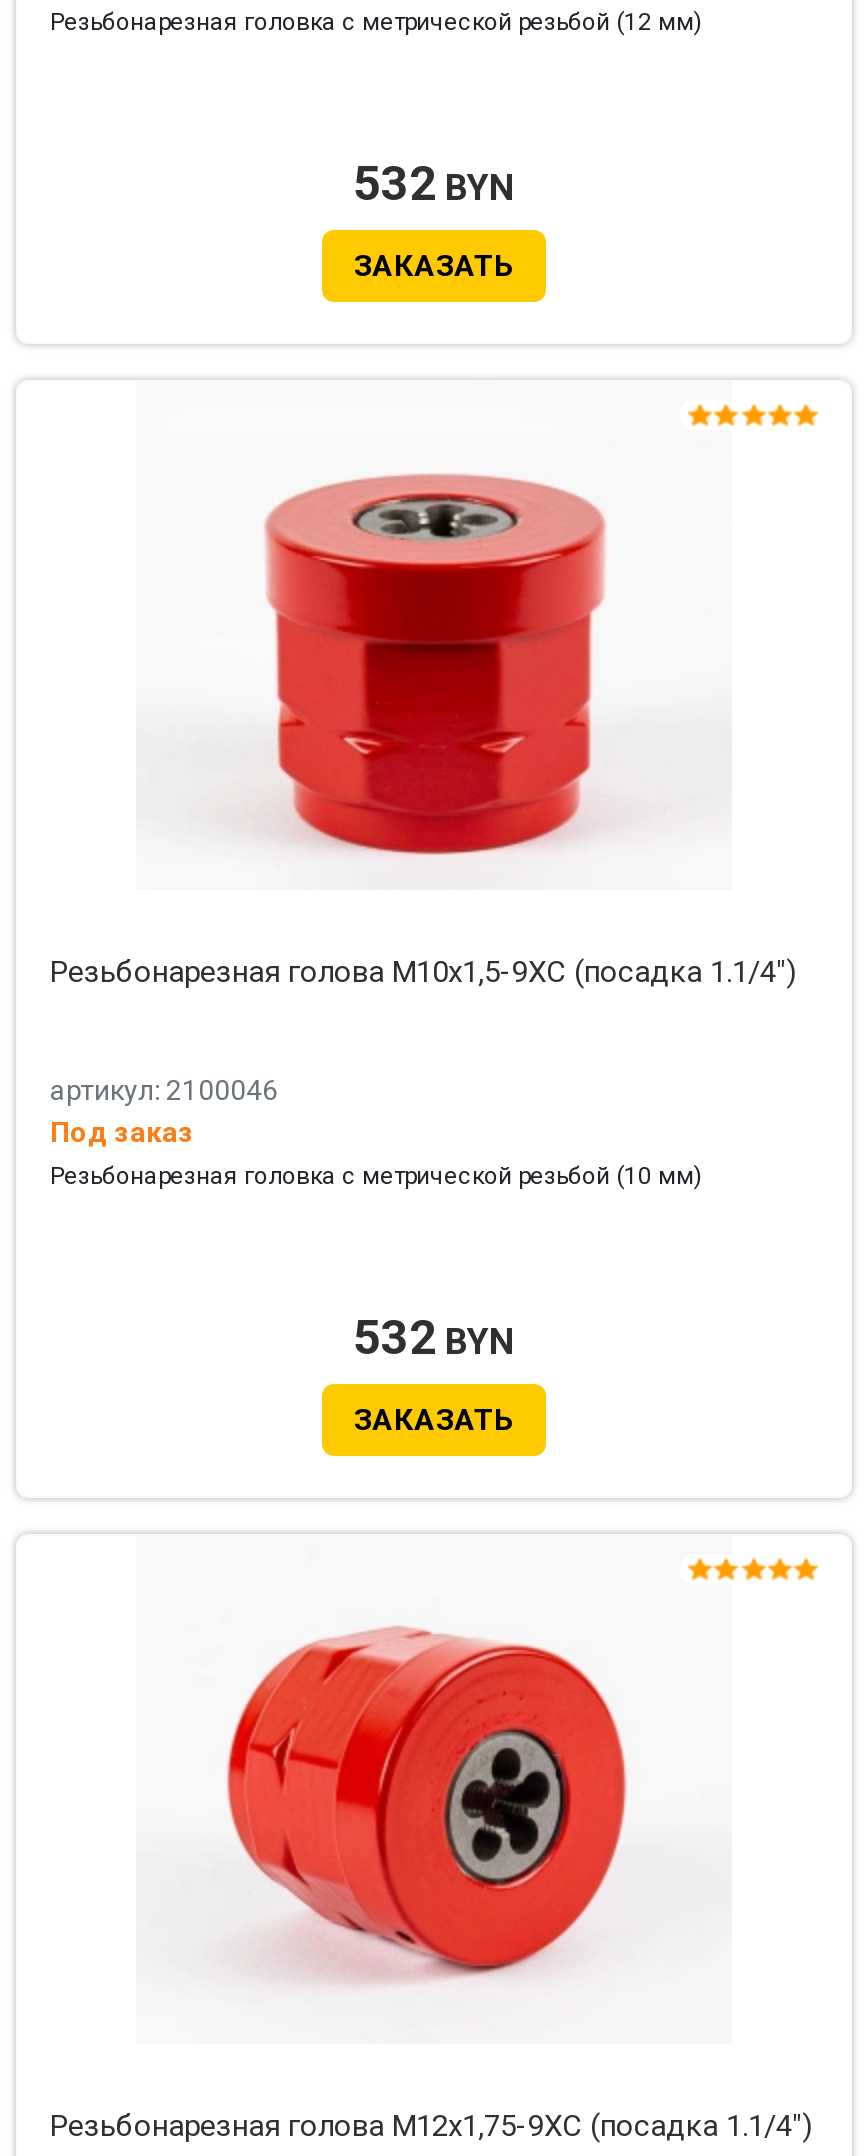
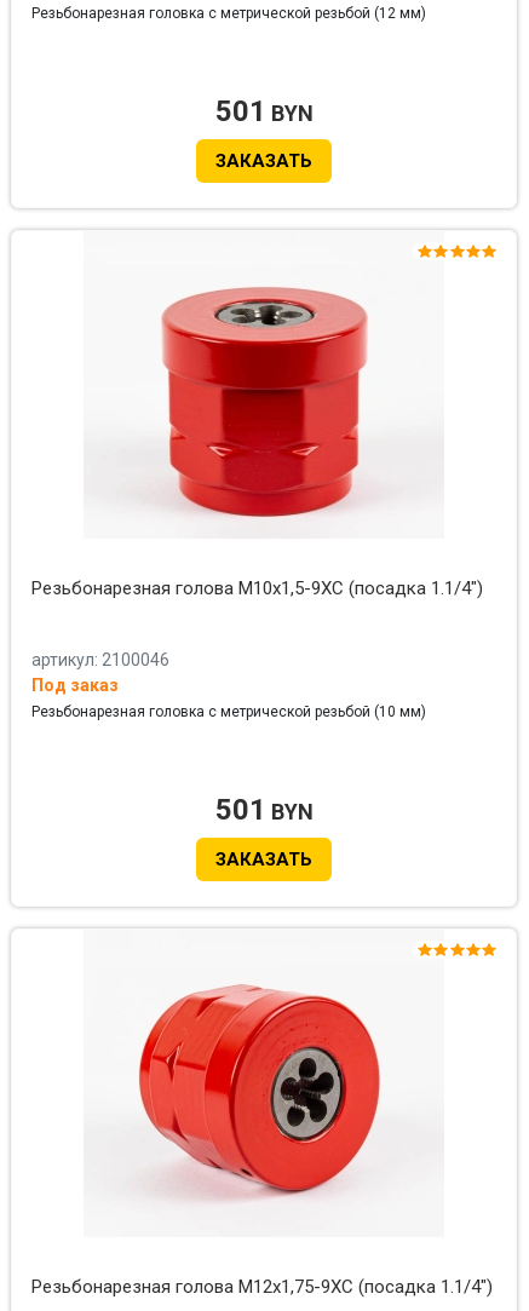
[353,156,515,212] 532 BYN -> [215,94,313,128] 501 BYN
[353,1310,515,1366] 532 BYN -> [215,793,313,827] 501 BYN

